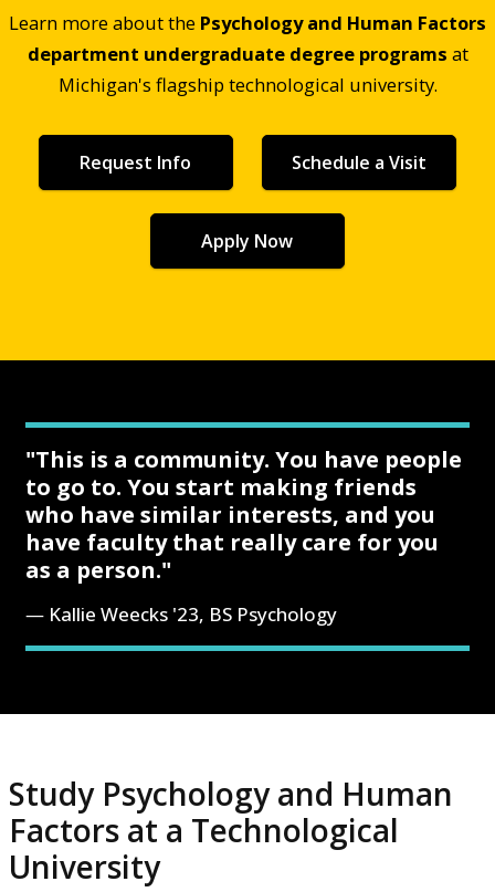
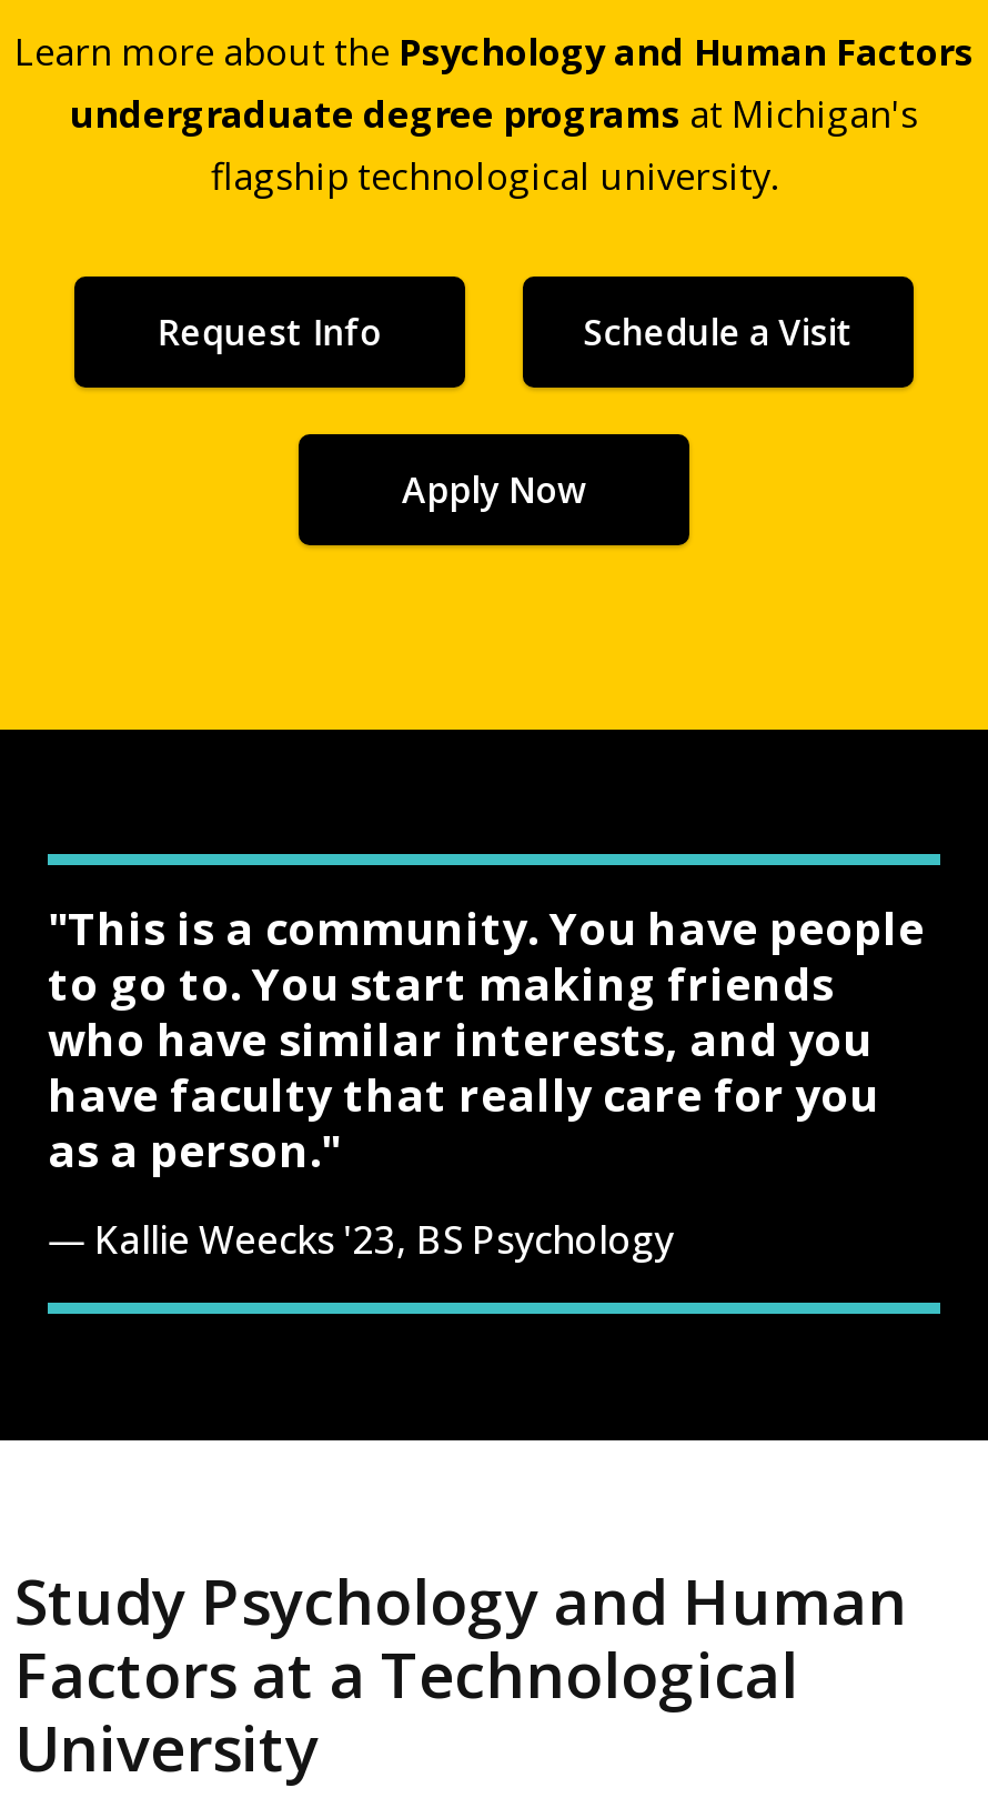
[27,41,468,98] department undergraduate degree programs at | Michigan's flagship technological university. -> [70,88,918,202] undergraduate degree programs at Michigan's | flagship technological university.

